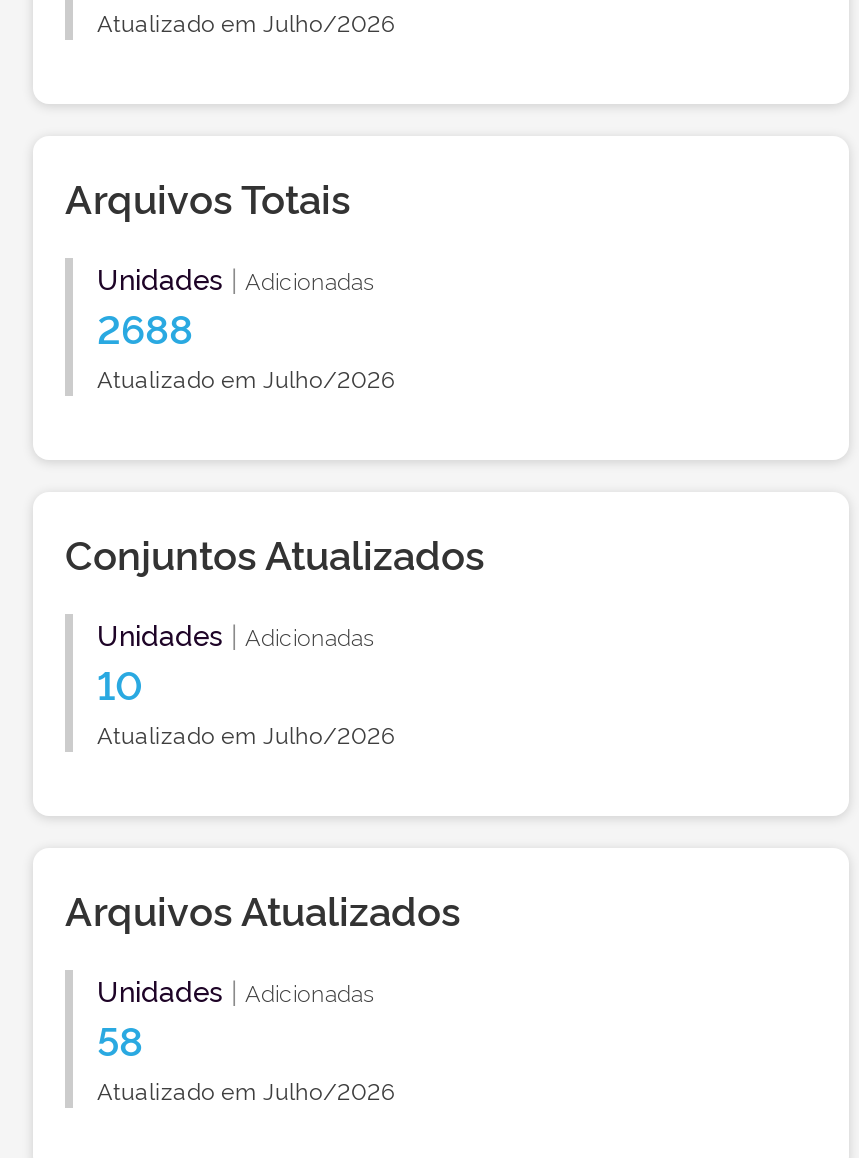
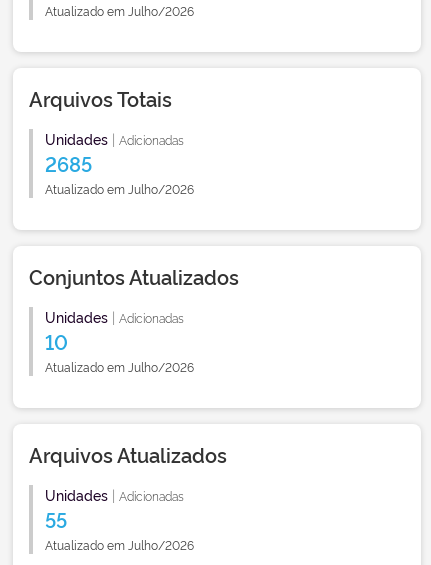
[97,297,193,353] 2688 -> [45,148,92,176] 2685
[97,1009,143,1065] 58 -> [45,504,67,532] 55

